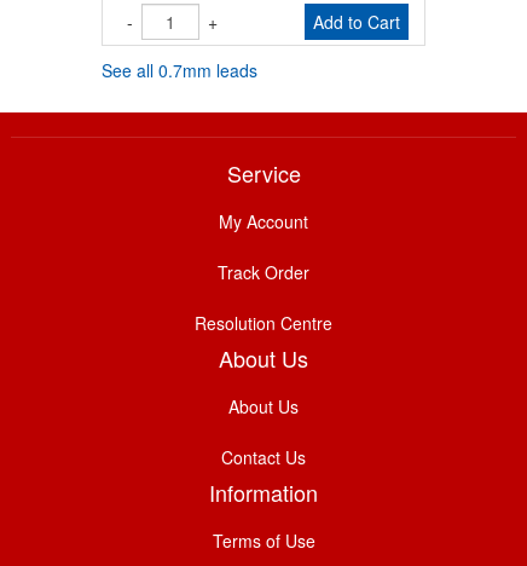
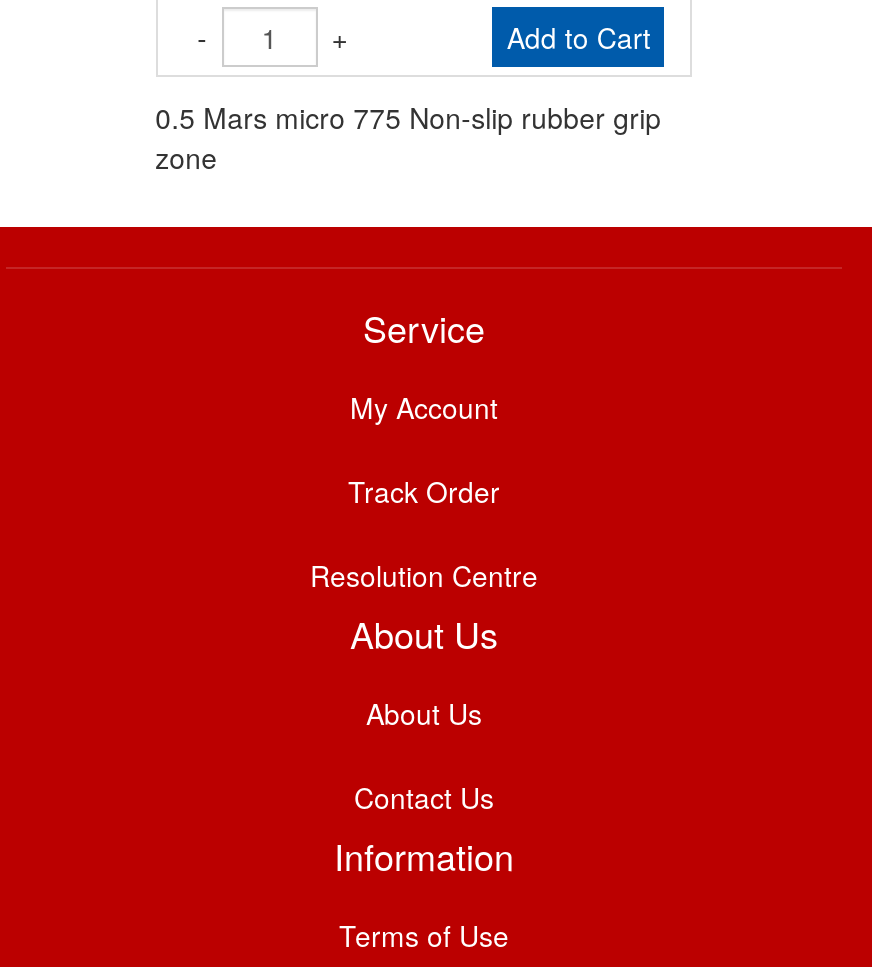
[101,58,257,83] See all 0.7mm leads -> [155,98,661,178] 0.5 Mars micro 775 Non-slip rubber grip | zone

